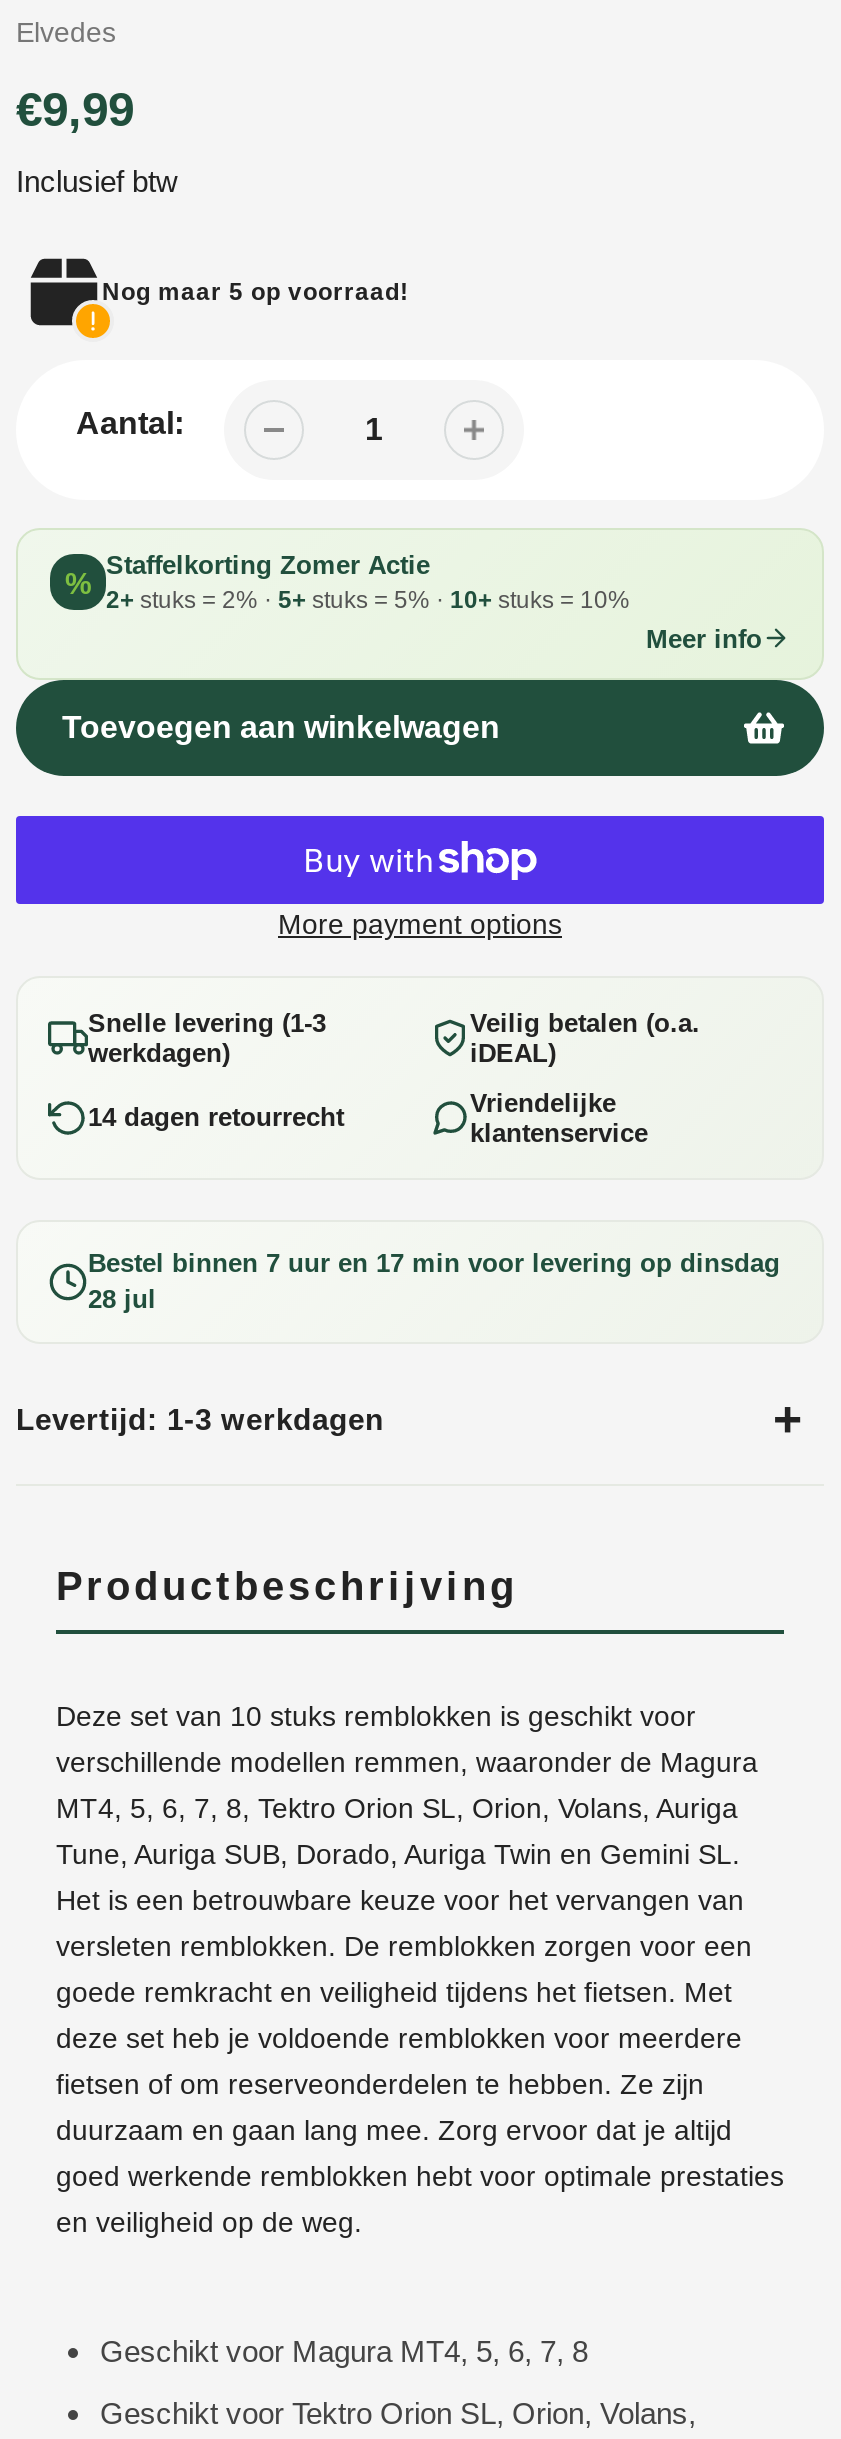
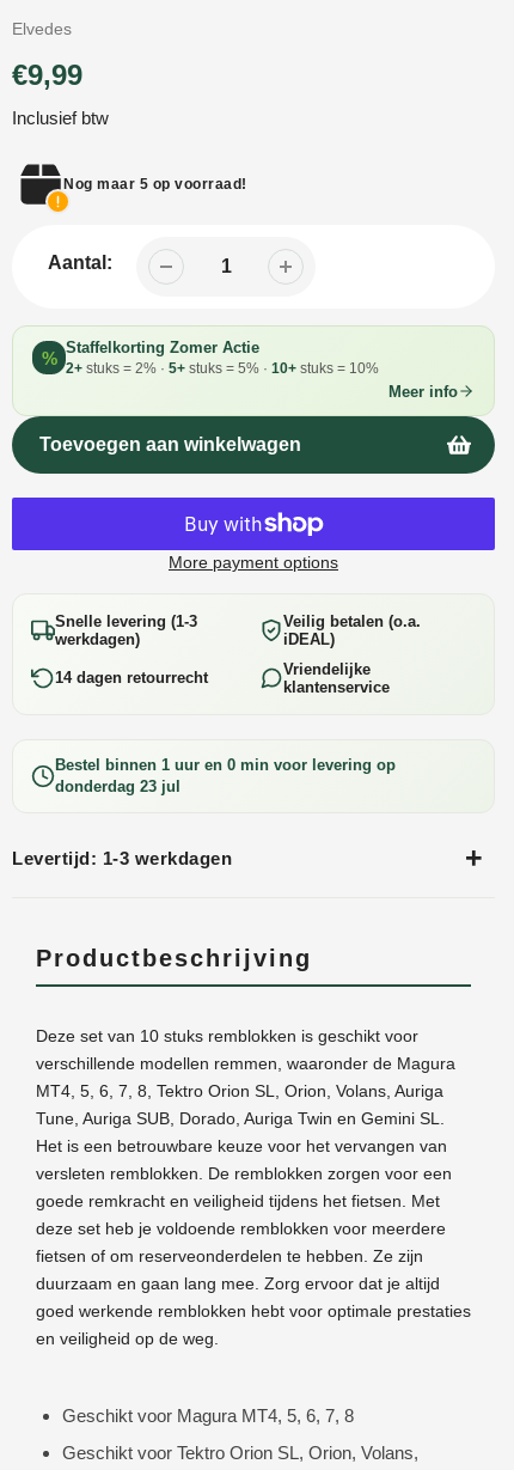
[88,1248,780,1314] Bestel binnen 7 uur en 17 min voor levering op dinsdag | 28 jul -> [55,756,396,795] Bestel binnen 1 uur en 0 min voor levering op | donderdag 23 jul

